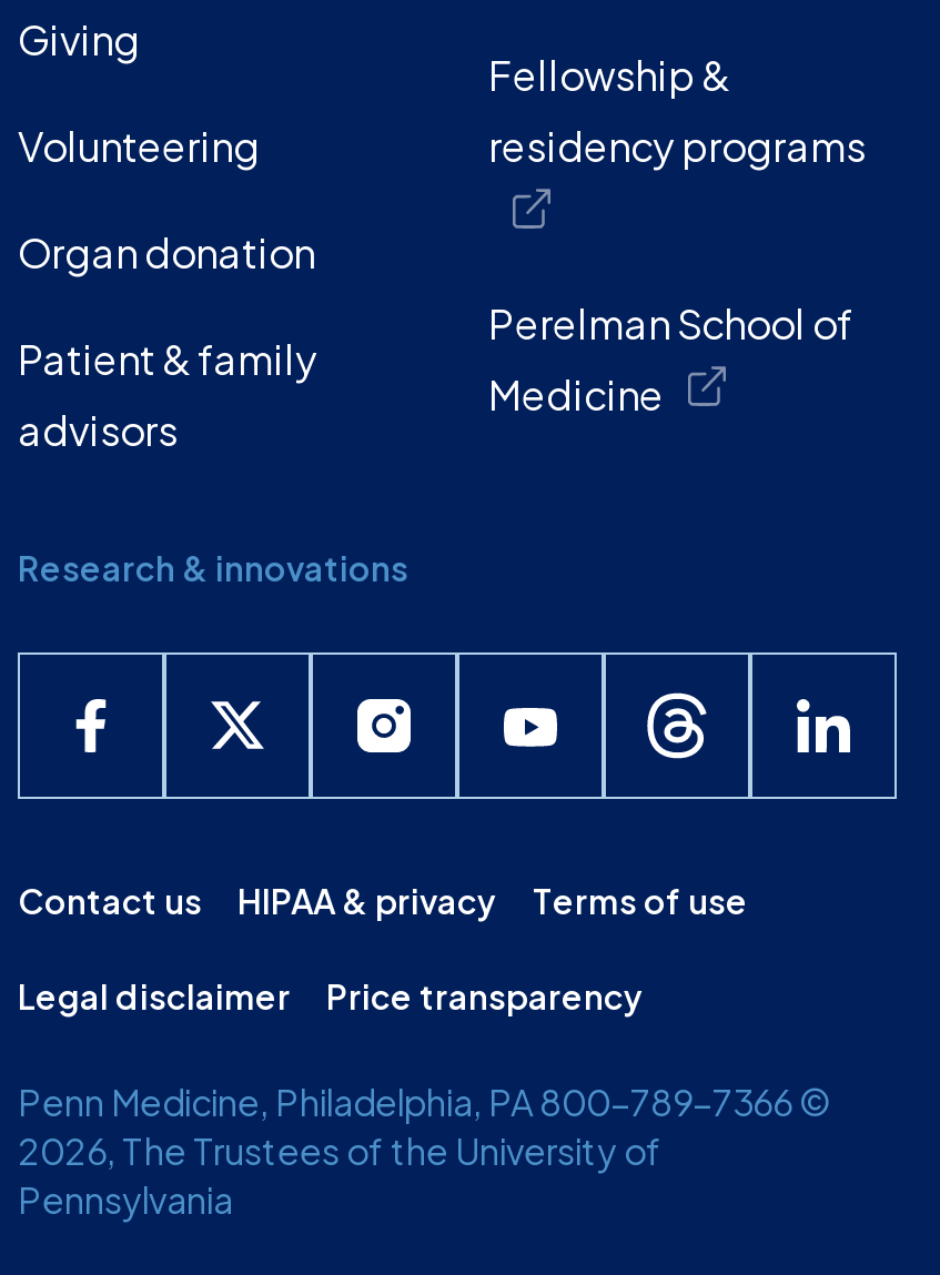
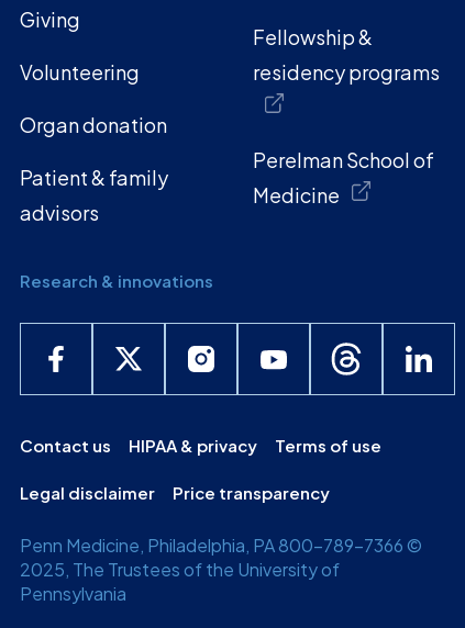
[18,1127,661,1174] 2026, The Trustees of the University of -> [20,558,340,581] 2025, The Trustees of the University of

